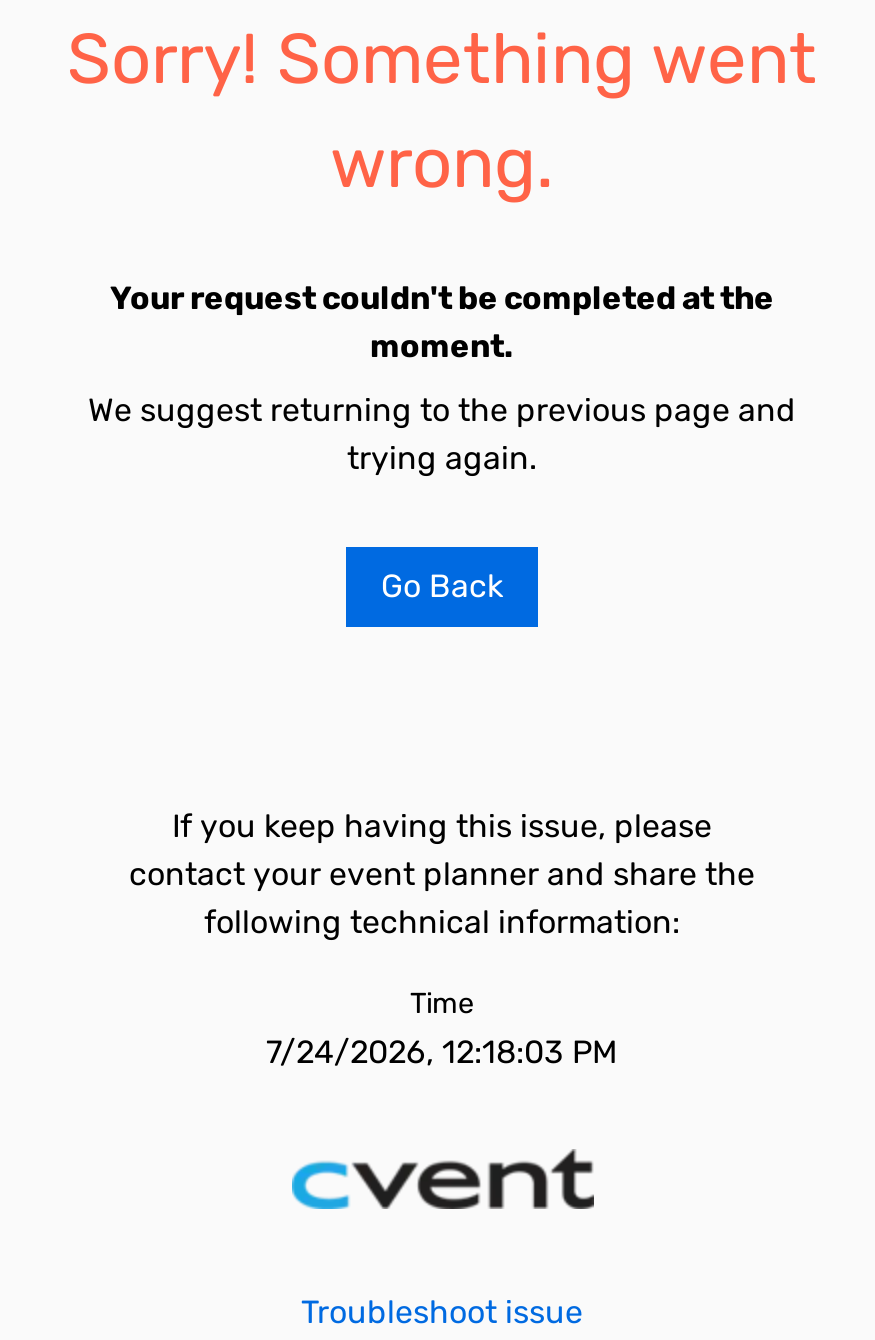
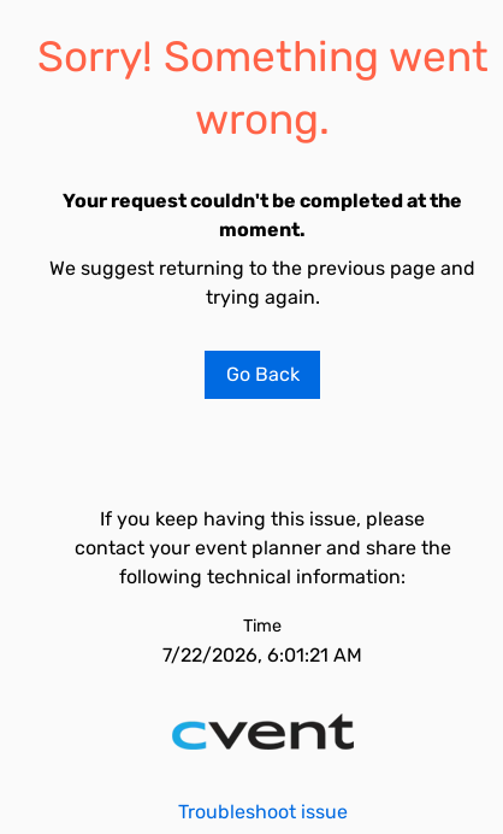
[266,1033,618,1071] 7/24/2026, 12:18:03 PM -> [162,644,362,666] 7/22/2026, 6:01:21 AM

